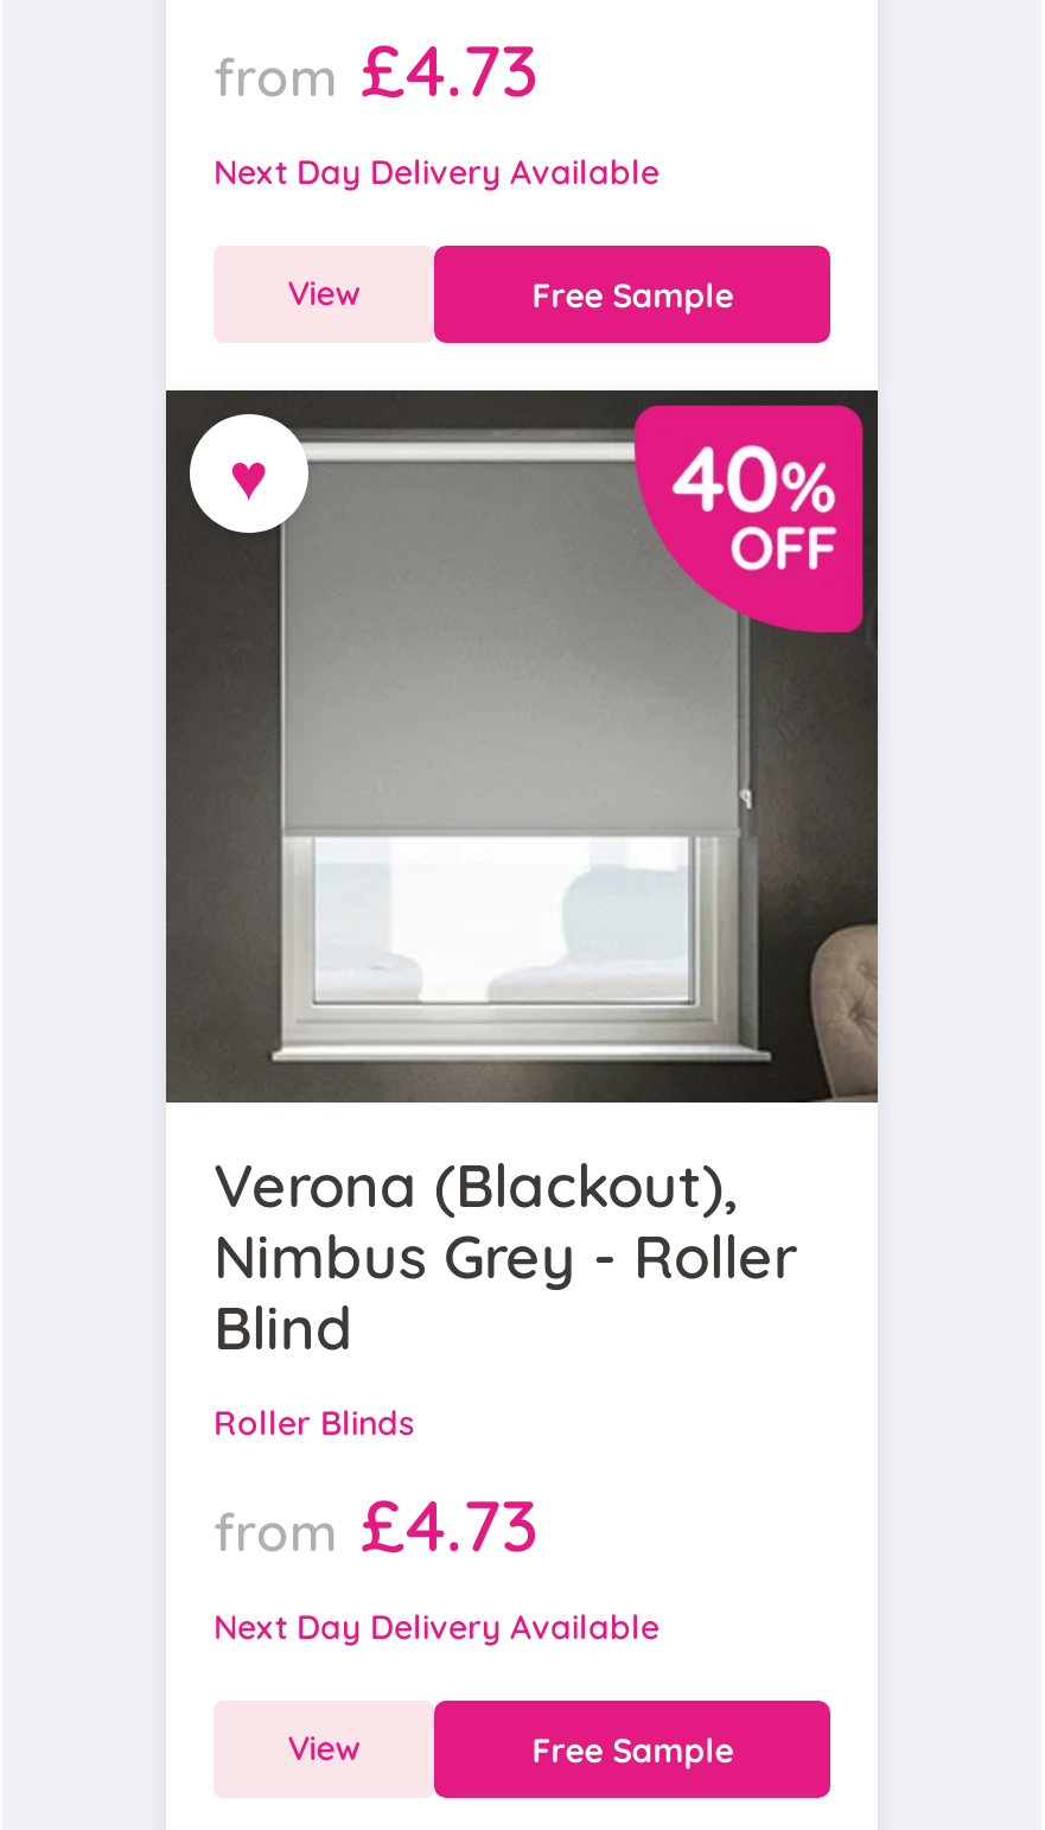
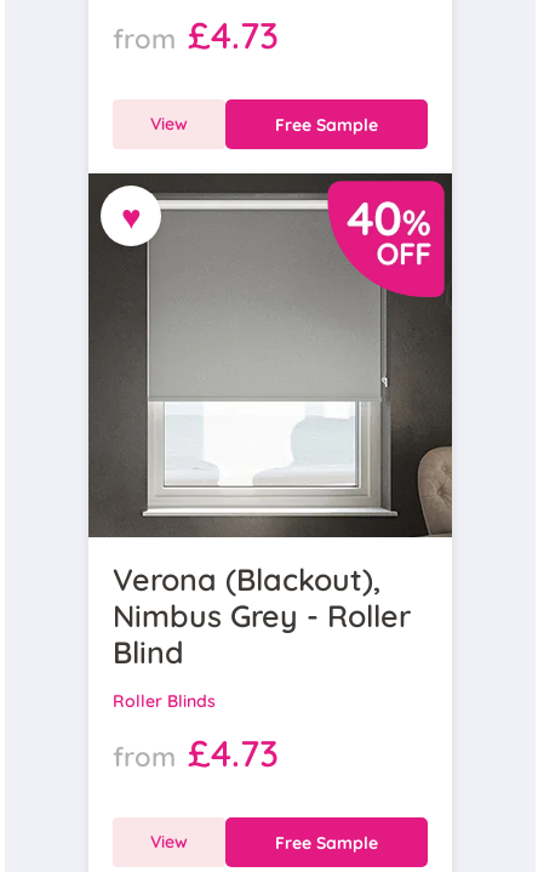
[214,151,660,193] Next Day Delivery Available -> none
[214,1606,660,1648] Next Day Delivery Available -> none

